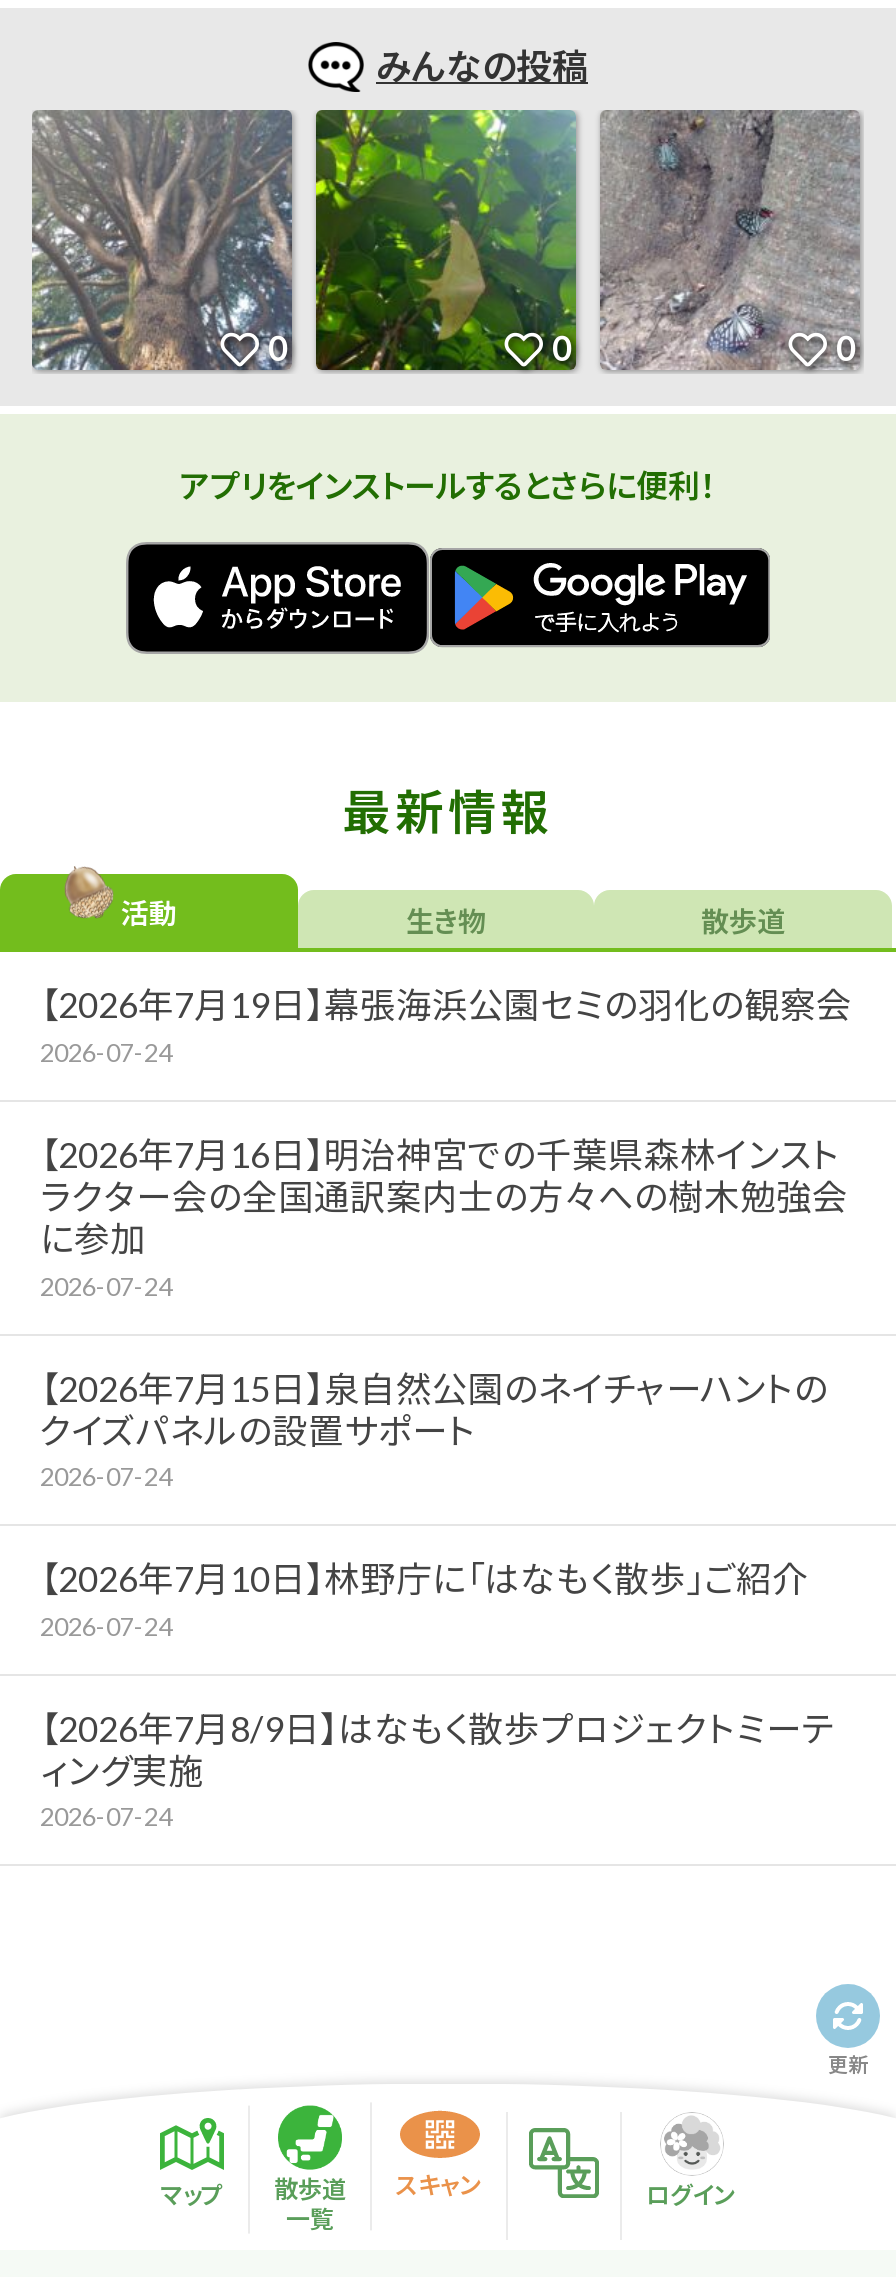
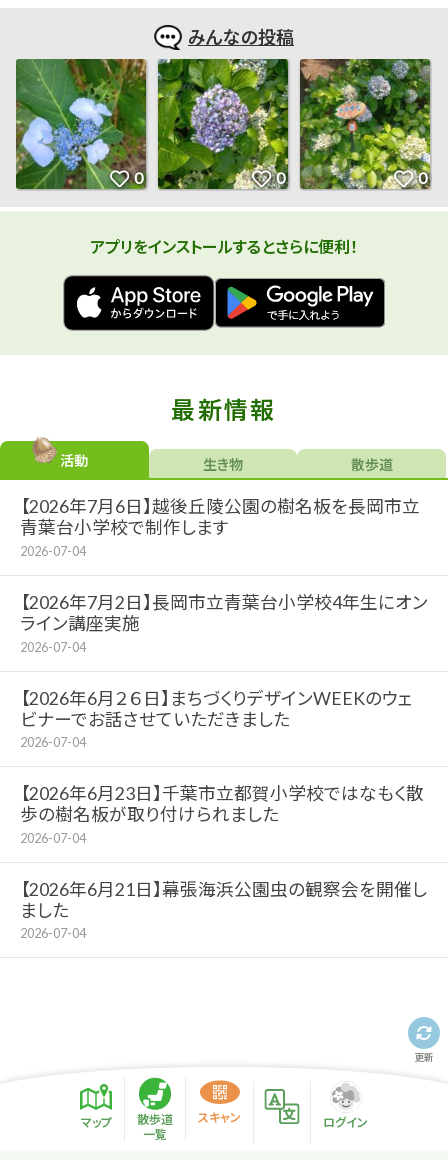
[32,110,294,372] [image] -> [15,58,146,190] [image]
[316,108,578,372] [image] -> [158,58,289,189] [image]
[600,110,860,370] [image] -> [300,59,431,190] [image]
[40,985,852,1068] 【2026年7月19日】幕張海浜公園セミの羽化の観察会 | 2026-07-24 -> [20,496,420,559] 【2026年7月6日】越後丘陵公園の樹名板を長岡市立 | 青葉台小学校で制作します | 2026-07-04
[40,1134,848,1301] 【2026年7月16日】明治神宮での千葉県森林インスト | ラクター会の全国通訳案内士の方々への樹木勉強会 | に参加 | 2026-07-24 -> [20,592,428,654] 【2026年7月2日】長岡市立青葉台小学校4年生にオン | ライン講座実施 | 2026-07-04
[40,1367,828,1492] 【2026年7月15日】泉自然公園のネイチャーハントの | クイズパネルの設置サポート | 2026-07-24 -> [20,687,413,750] 【2026年6月２６日】まちづくりデザインWEEKのウェ | ビナーでお話させていただきました | 2026-07-04
[40,1558,808,1641] 【2026年7月10日】林野庁に「はなもく散歩」ご紹介 | 2026-07-24 -> [20,783,424,846] 【2026年6月23日】千葉市立都賀小学校ではなもく散 | 歩の樹名板が取り付けられました | 2026-07-04
[40,1707,834,1833] 【2026年7月8/9日】はなもく散歩プロジェクトミーテ | ィング実施 | 2026-07-24 -> [20,879,427,941] 【2026年6月21日】幕張海浜公園虫の観察会を開催し | ました | 2026-07-04

